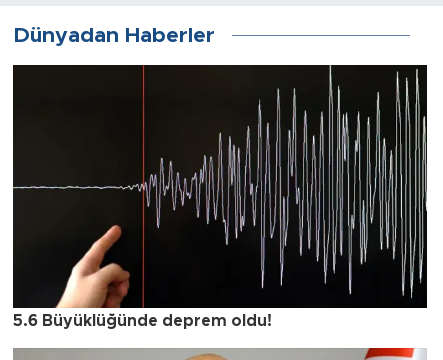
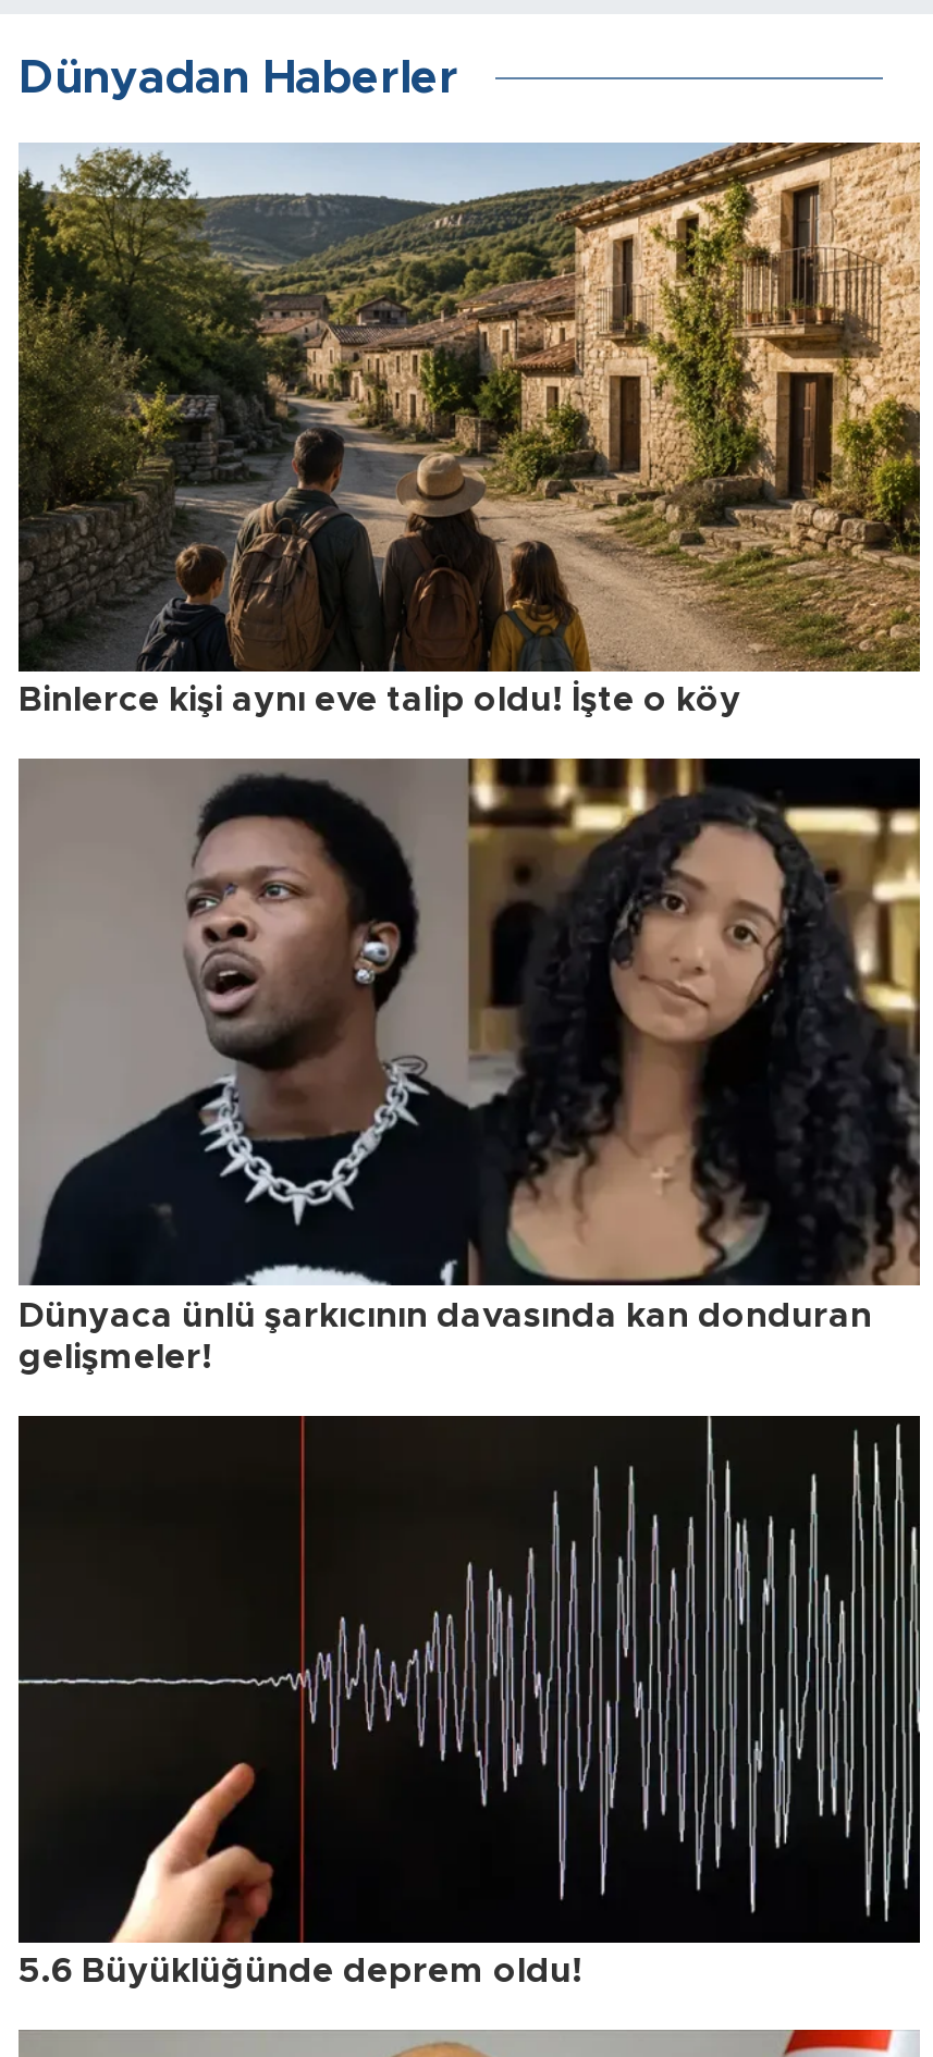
none -> [19,140,922,717] [image] | Binlerce kişi aynı eve talip oldu! İşte o köy
none -> [19,756,922,1374] [image] | Dünyaca ünlü şarkıcının davasında kan donduran | gelişmeler!

